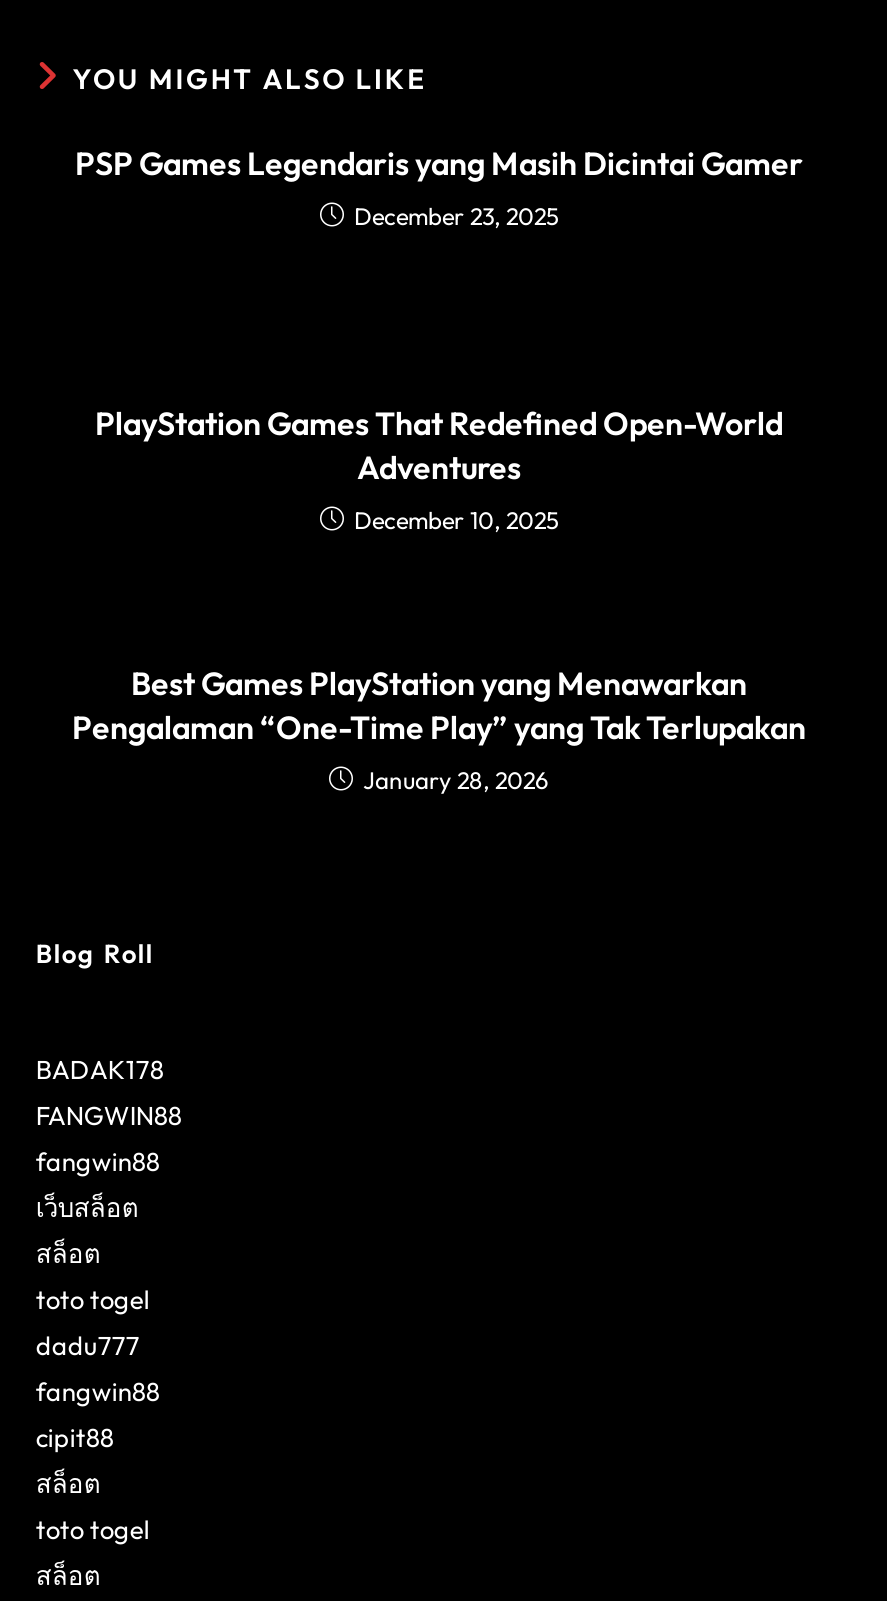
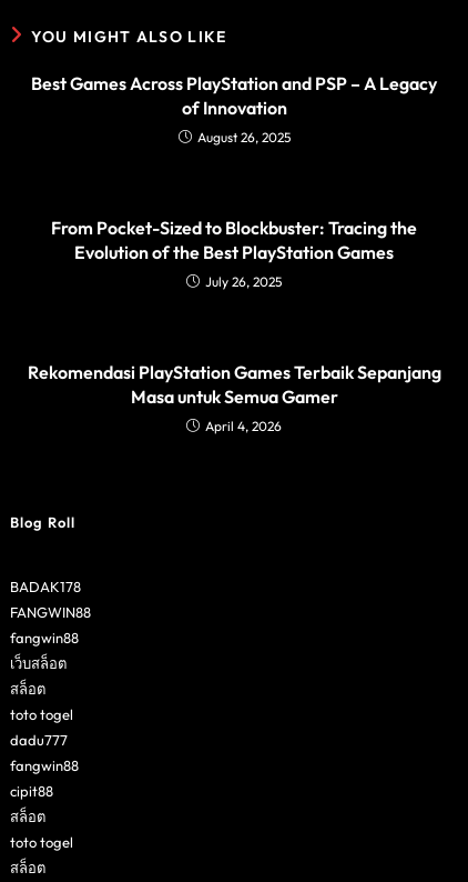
[75,144,803,232] PSP Games Legendaris yang Masih Dicintai Gamer | December 23, 2025 -> [31,73,437,146] Best Games Across PlayStation and PSP – A Legacy | of Innovation | August 26, 2025
[95,404,783,536] PlayStation Games That Redefined Open-World | Adventures | December 10, 2025 -> [51,217,417,290] From Pocket-Sized to Blockbuster: Tracing the | Evolution of the Best PlayStation Games | July 26, 2025
[72,664,806,796] Best Games PlayStation yang Menawarkan | Pengalaman “One-Time Play” yang Tak Terlupakan | January 28, 2026 -> [27,361,441,435] Rekomendasi PlayStation Games Terbaik Sepanjang | Masa untuk Semua Gamer | April 4, 2026

